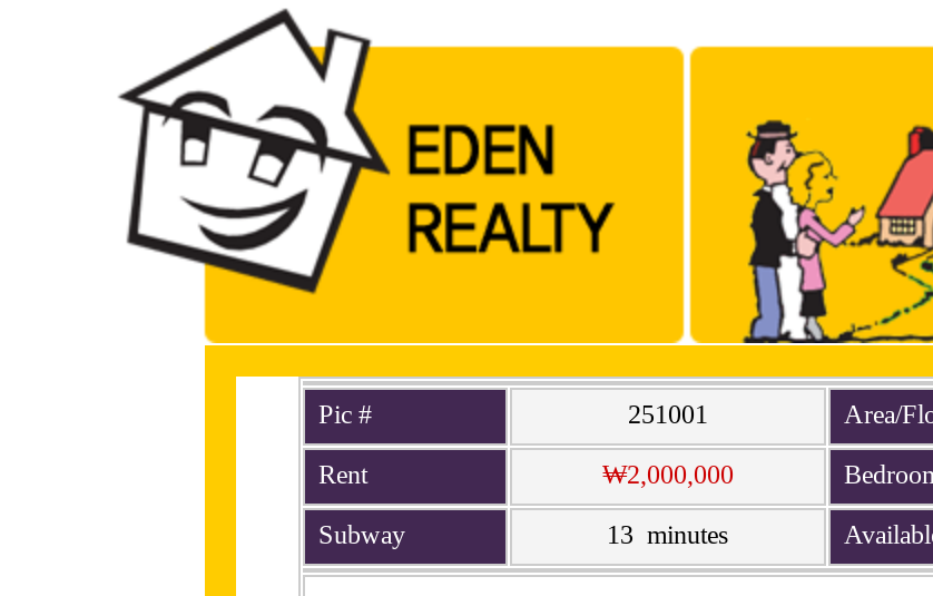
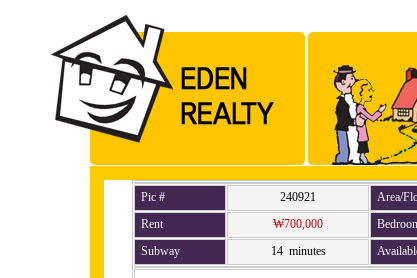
[628,399,708,430] 251001 -> [280,190,316,204] 240921
[602,459,734,490] ₩2,000,000 -> [273,217,323,231] ₩700,000
[607,519,729,550] 13 minutes -> [270,244,325,258] 14 minutes

